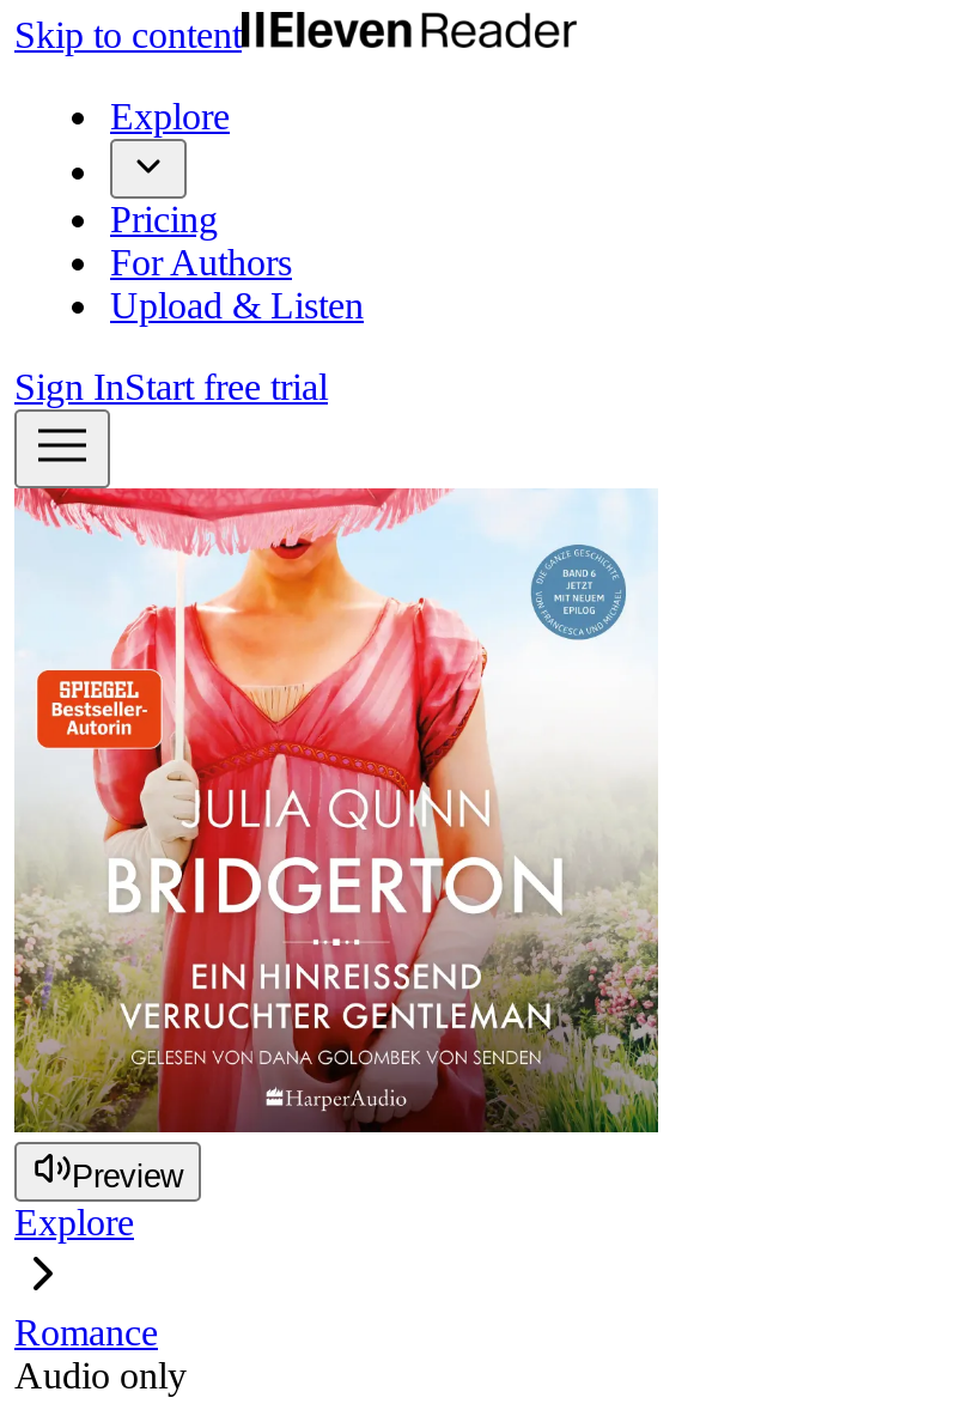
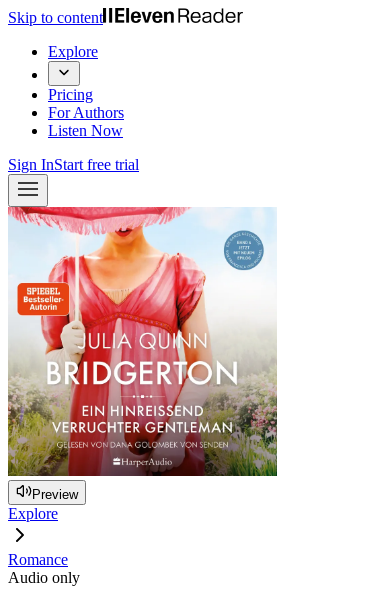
[110,285,364,326] Upload & Listen -> [48,122,123,139] Listen Now

